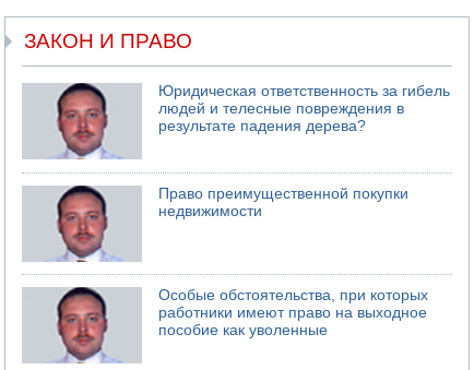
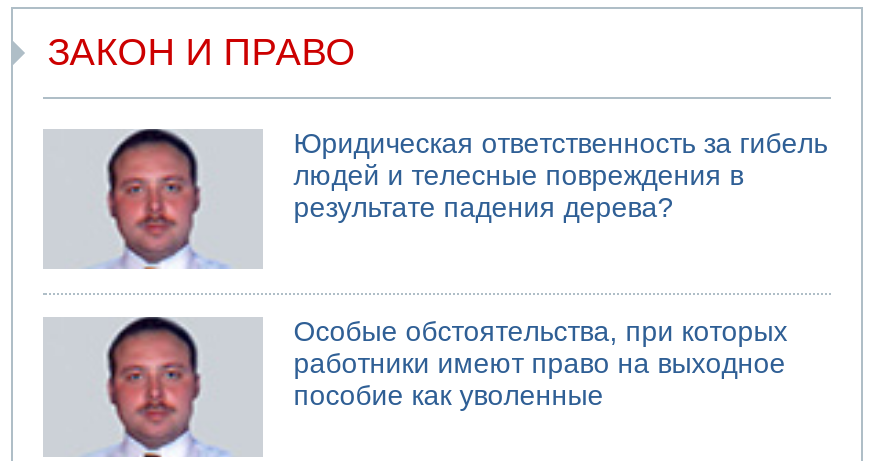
[159,186,409,219] Право преимущественной покупки | недвижимости -> none

